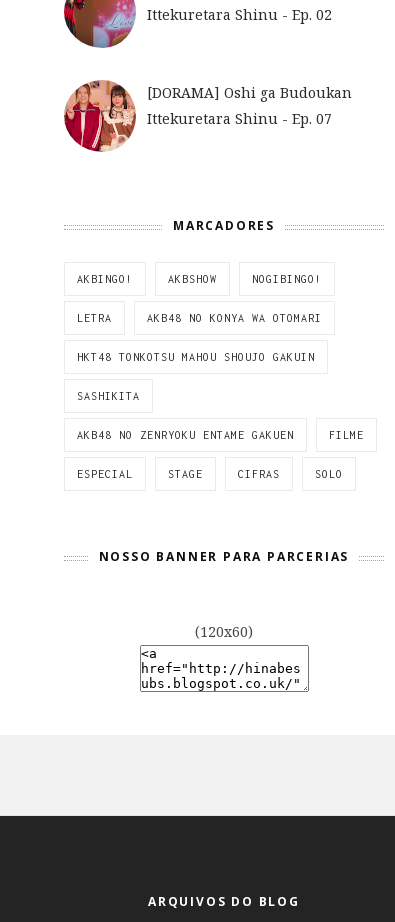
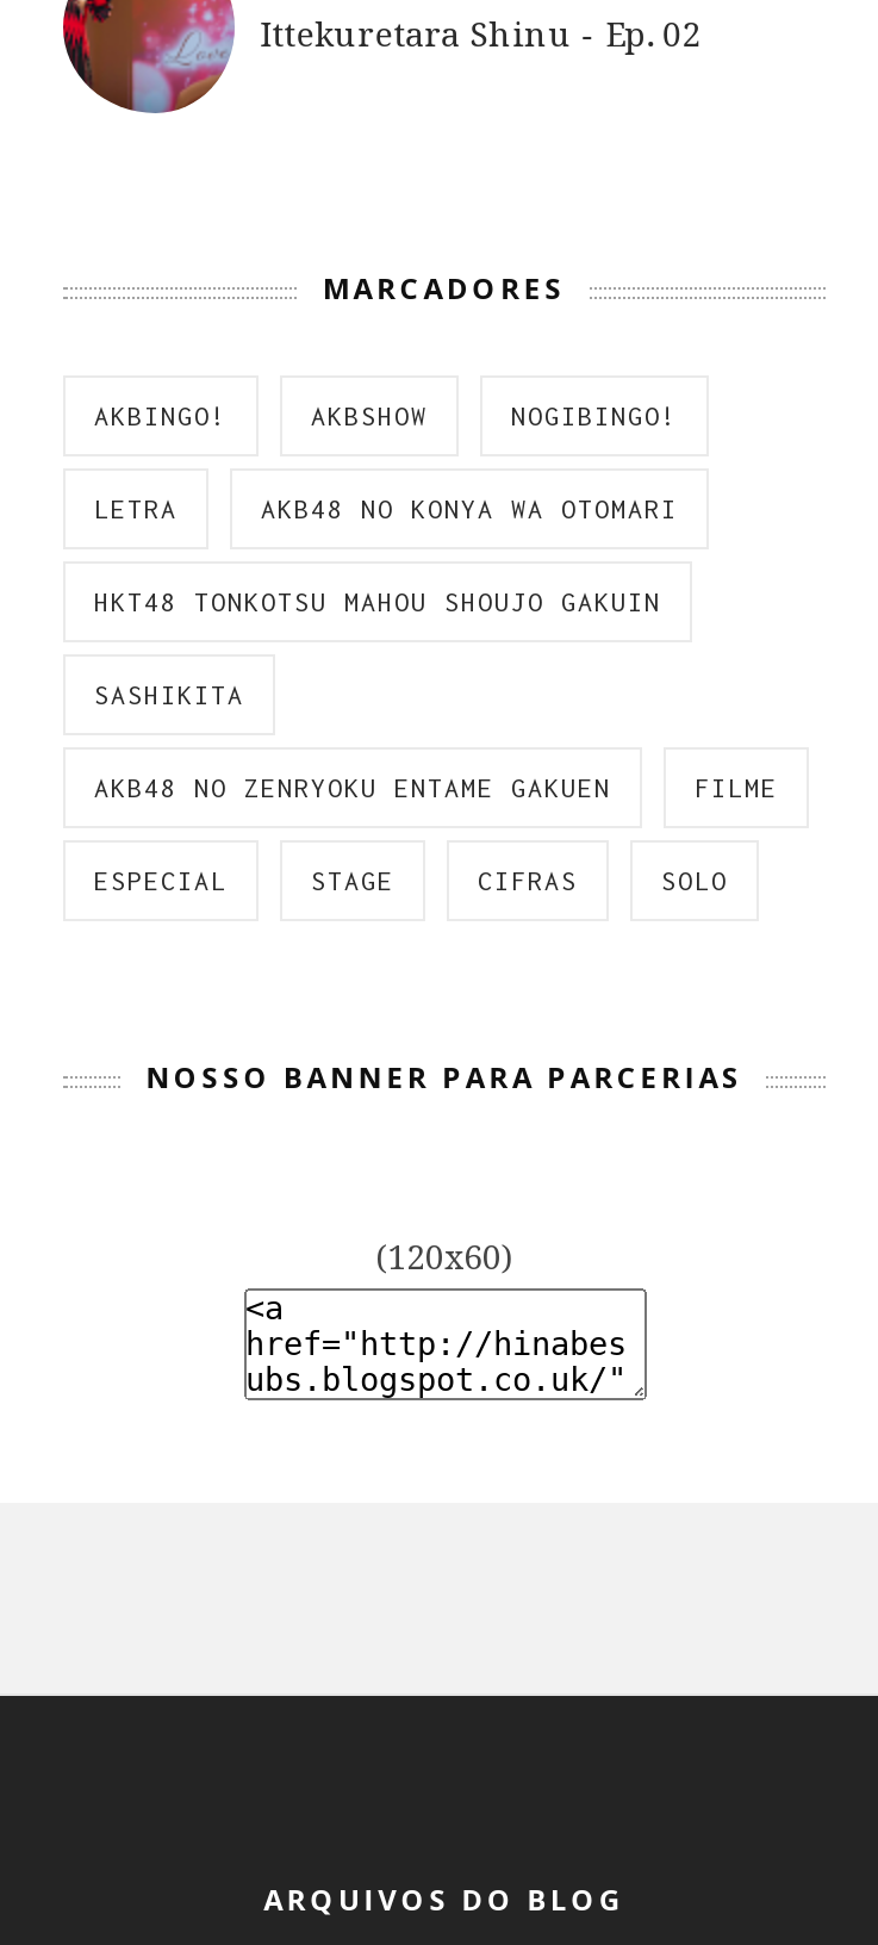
[63,79,352,153] [image] | [DORAMA] Oshi ga Budoukan | Ittekuretara Shinu - Ep. 07 -> none

